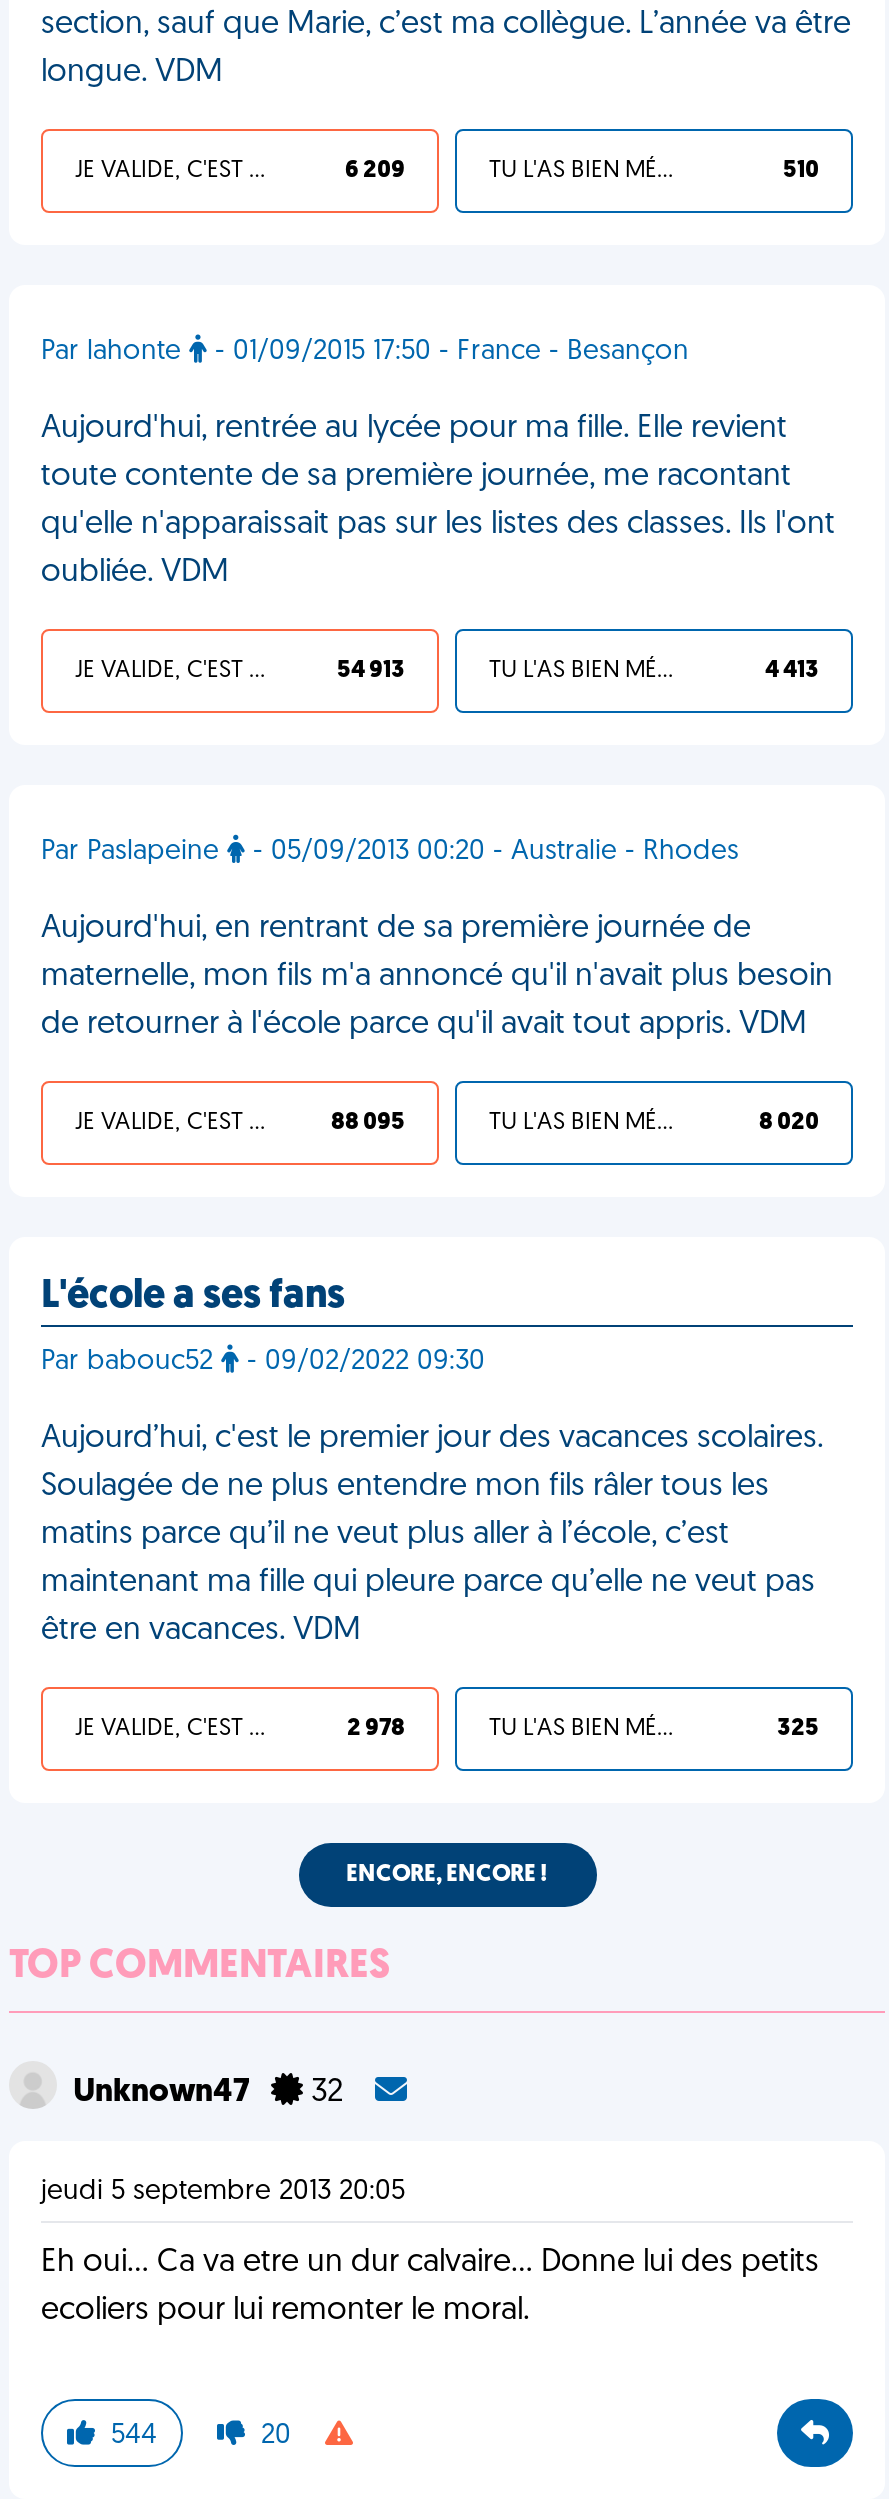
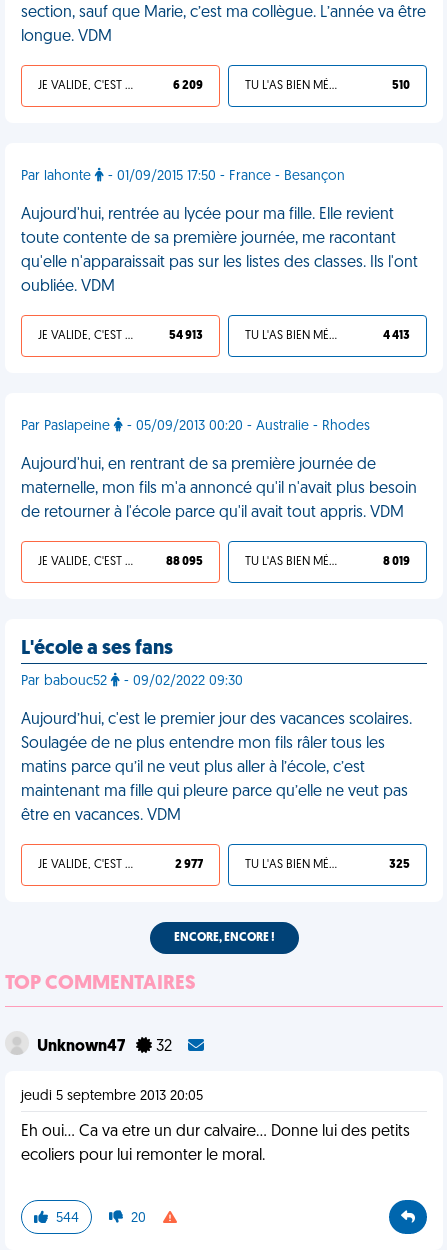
[759,1111,819,1135] 8 020 -> [383,556,410,568] 8 019
[347,1717,405,1741] 2 978 -> [175,859,203,871] 2 977

